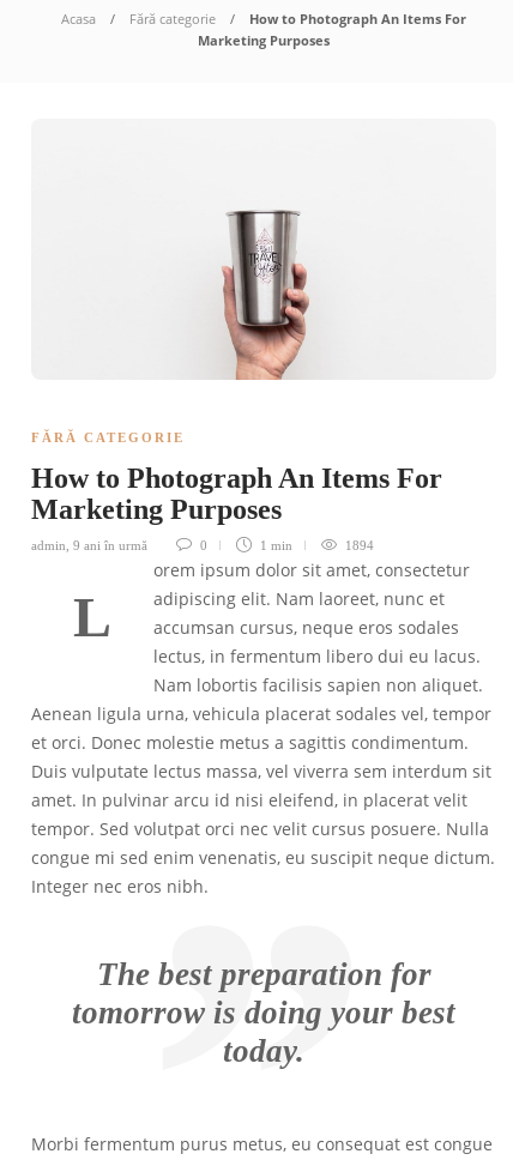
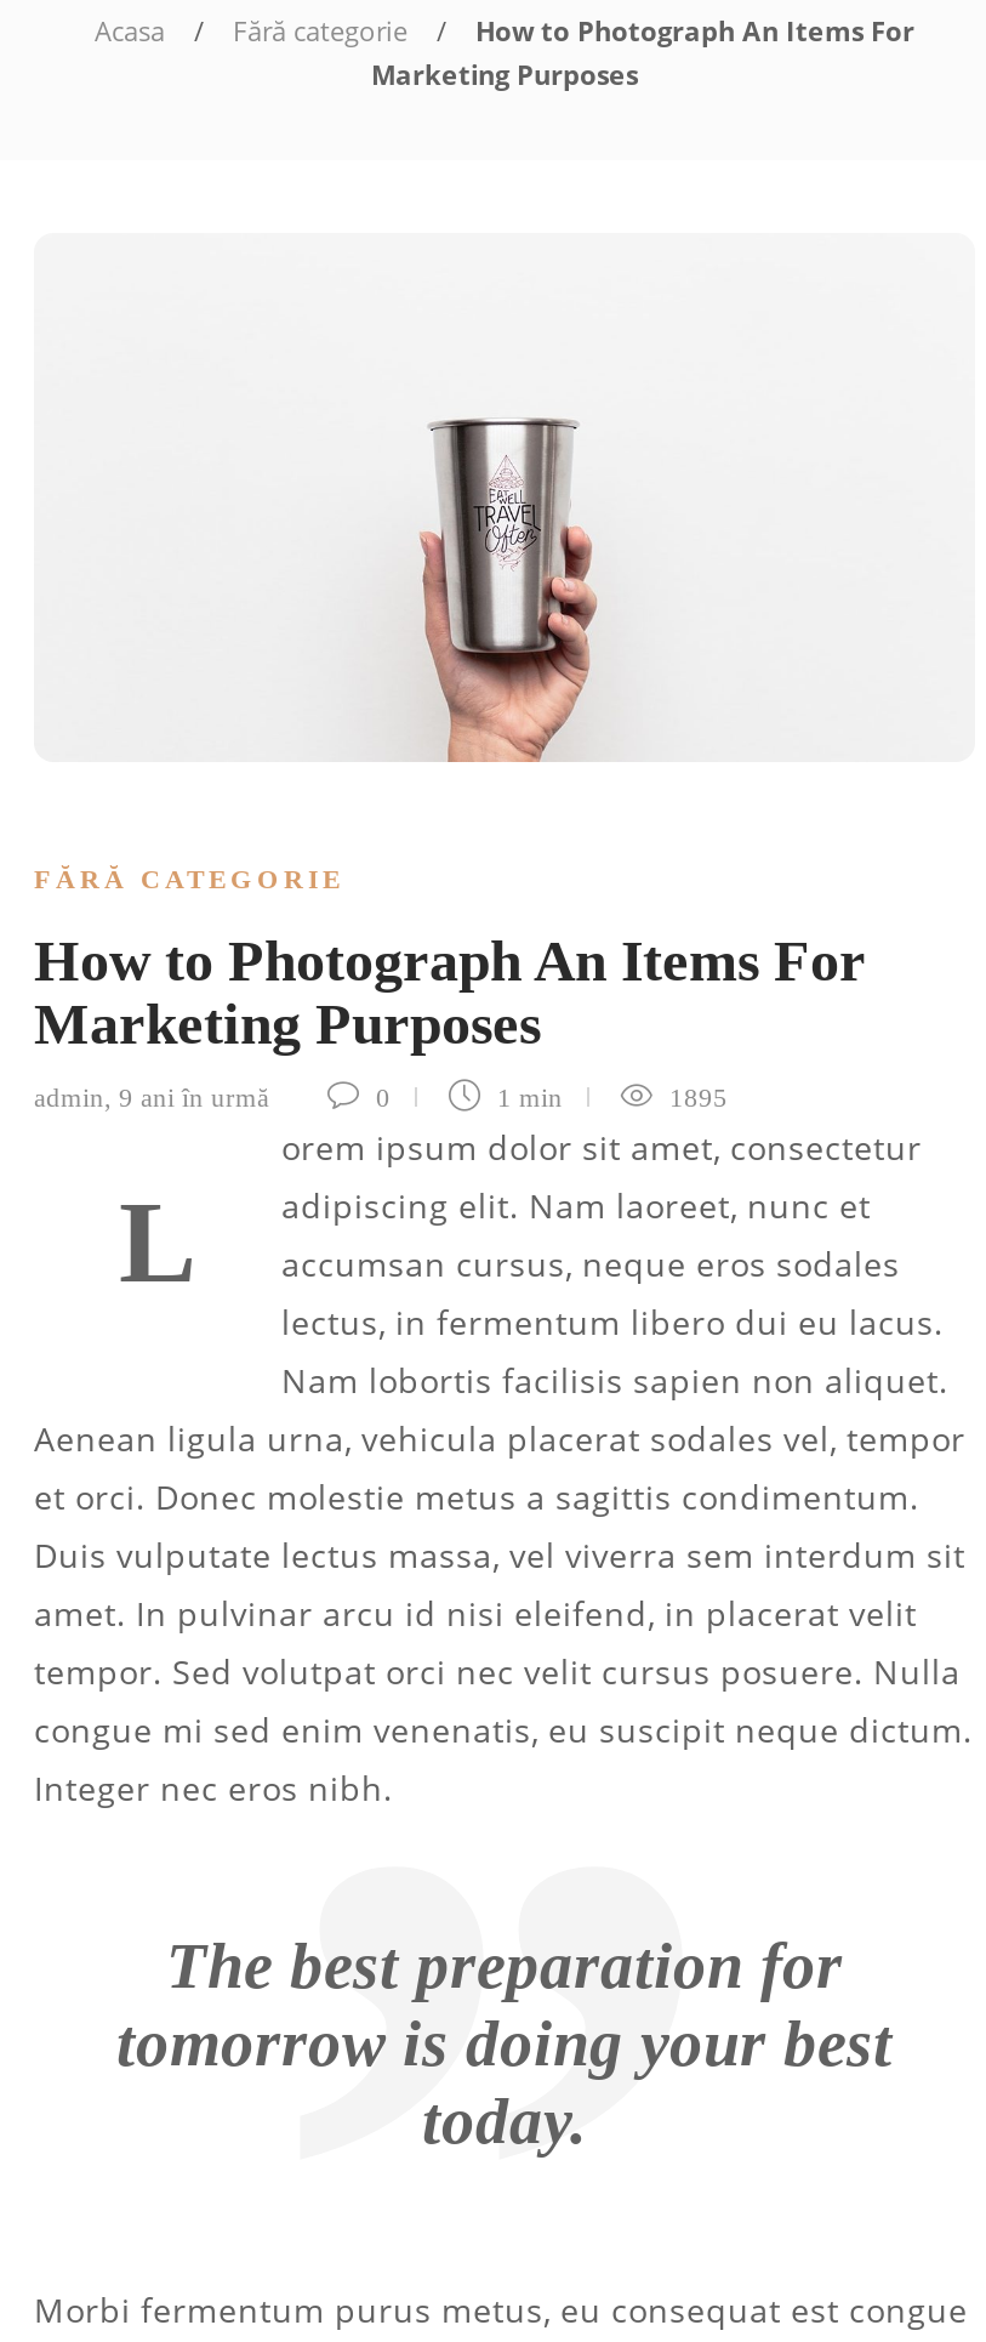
[342,538,374,553] 1894 -> [662,1083,728,1112] 1895

